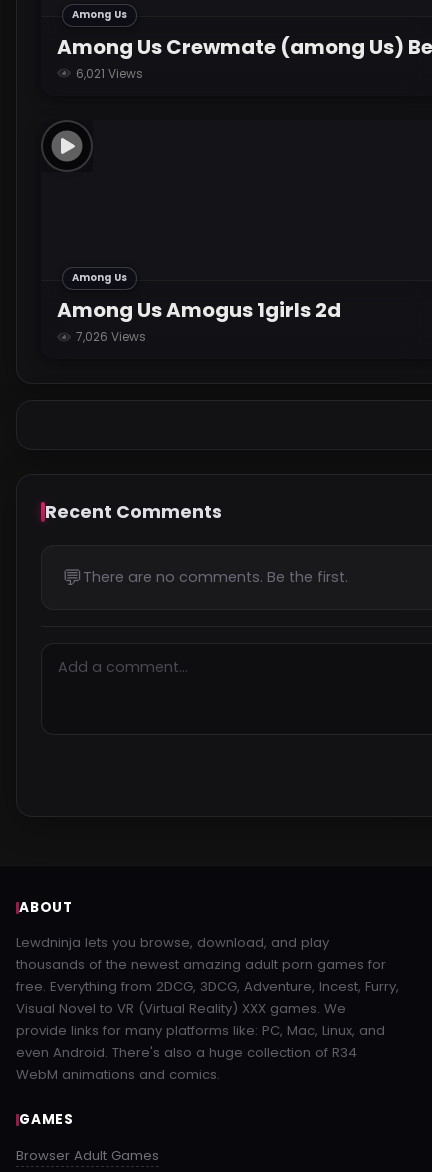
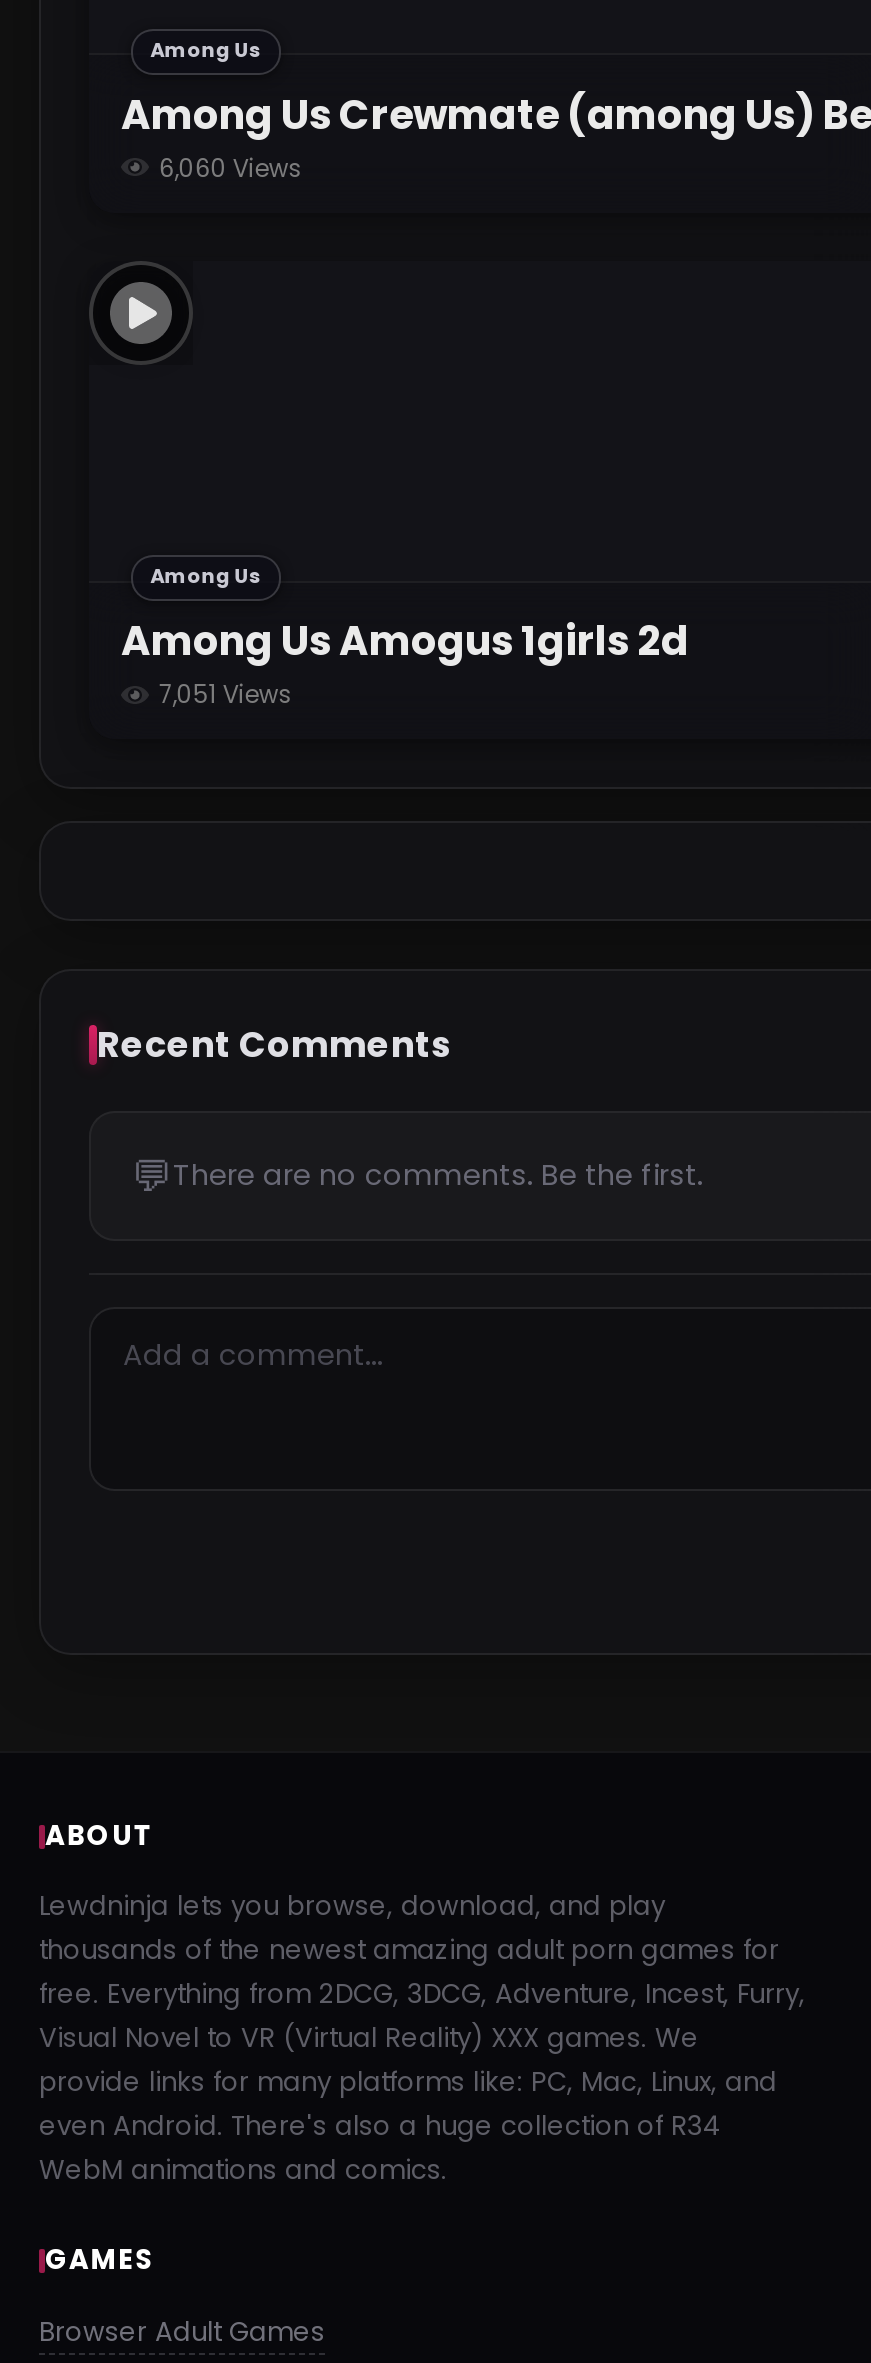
[73,65,143,82] 6,021 Views -> [153,150,303,184] 6,060 Views
[73,328,146,345] 7,026 Views -> [153,677,293,711] 7,051 Views

